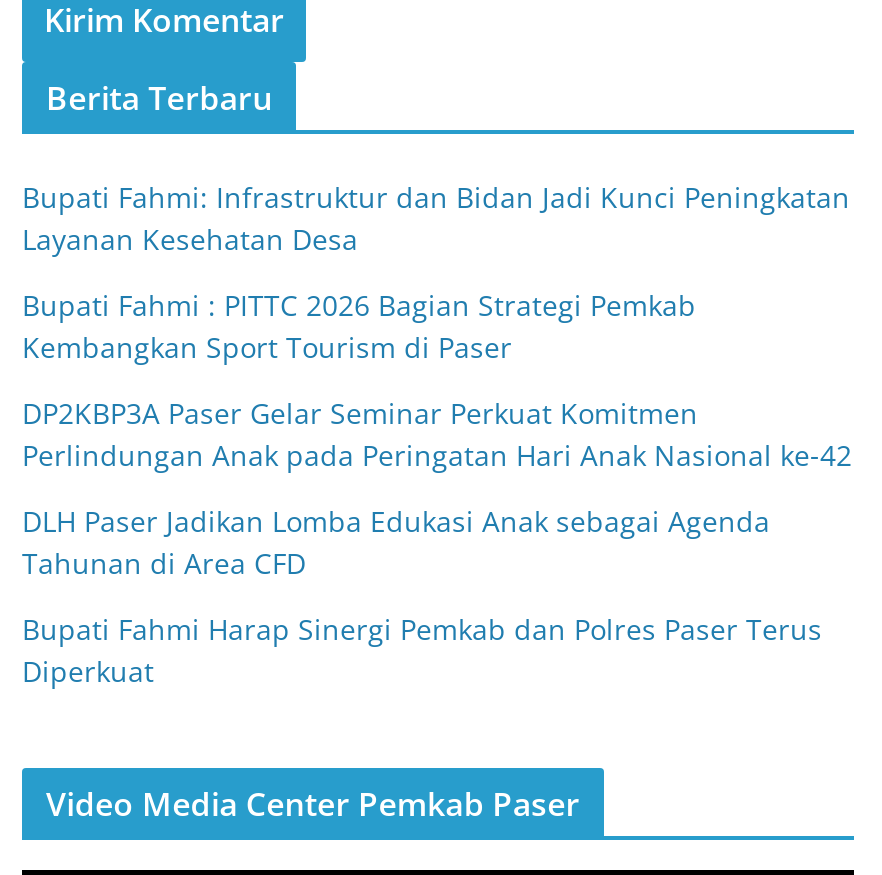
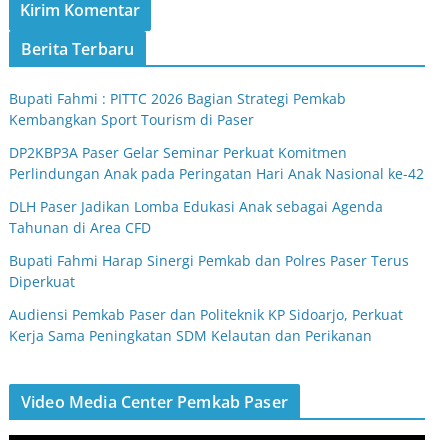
[22,177,850,257] Bupati Fahmi: Infrastruktur dan Bidan Jadi Kunci Peningkatan | Layanan Kesehatan Desa -> none
moved [22,285,852,689] -> [9,89,424,291]: Bupati Fahmi : PITTC 2026 Bagian Strategi Pemkab | Kembangkan Sport Tourism di Paser | DP2KBP3A Paser Gelar Seminar Perkuat Komitmen | Perlindungan Anak pada Peringatan Hari Anak Nasional ke-42 | DLH Paser Jadikan Lomba Edukasi Anak sebagai Agenda | Tahunan di Area CFD | Bupati Fahmi Harap Sinergi Pemkab dan Polres Paser Terus | Diperkuat
none -> [9,305,403,345] Audiensi Pemkab Paser dan Politeknik KP Sidoarjo, Perkuat | Kerja Sama Peningkatan SDM Kelautan dan Perikanan

